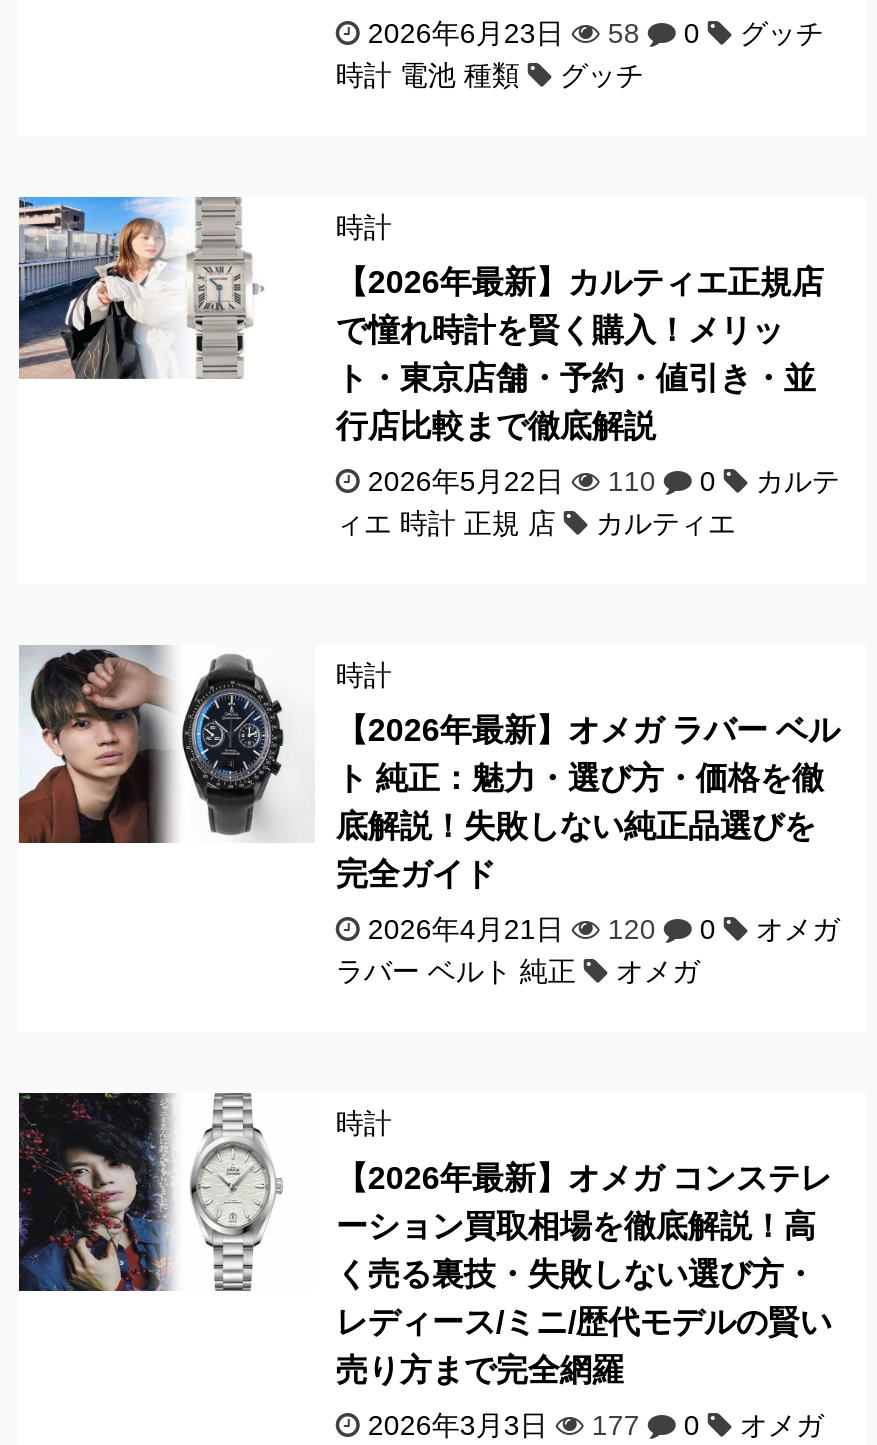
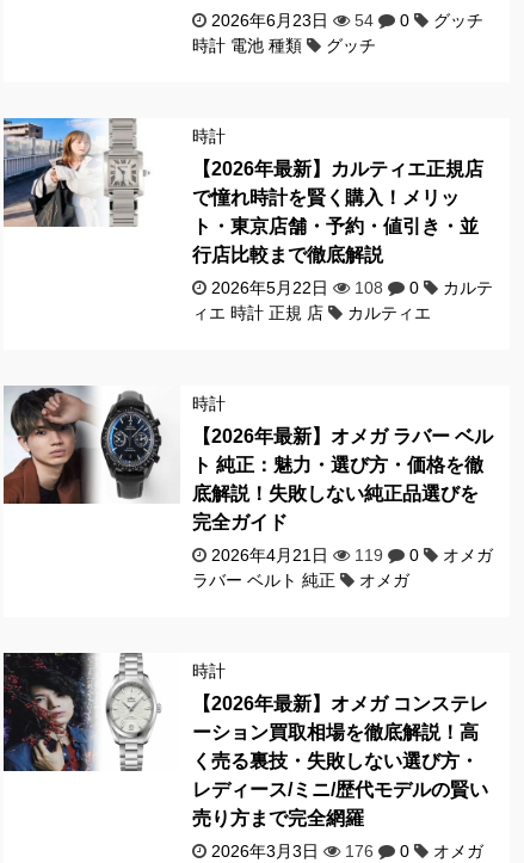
[368,17,824,49] 2026年6月23日 58 0 グッチ -> [212,11,484,30] 2026年6月23日 54 0 グッチ
[368,465,840,497] 2026年5月22日 110 0 カルテ -> [212,278,493,297] 2026年5月22日 108 0 カルテ
[368,913,840,945] 2026年4月21日 120 0 オメガ -> [212,545,493,564] 2026年4月21日 119 0 オメガ
[368,1409,824,1441] 2026年3月3日 177 0 オメガ -> [212,841,484,860] 2026年3月3日 176 0 オメガ

